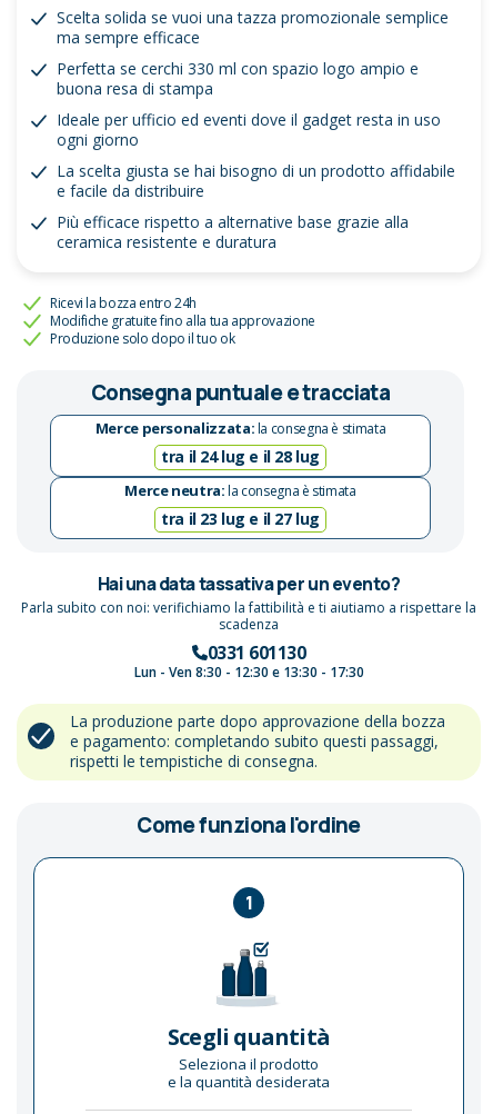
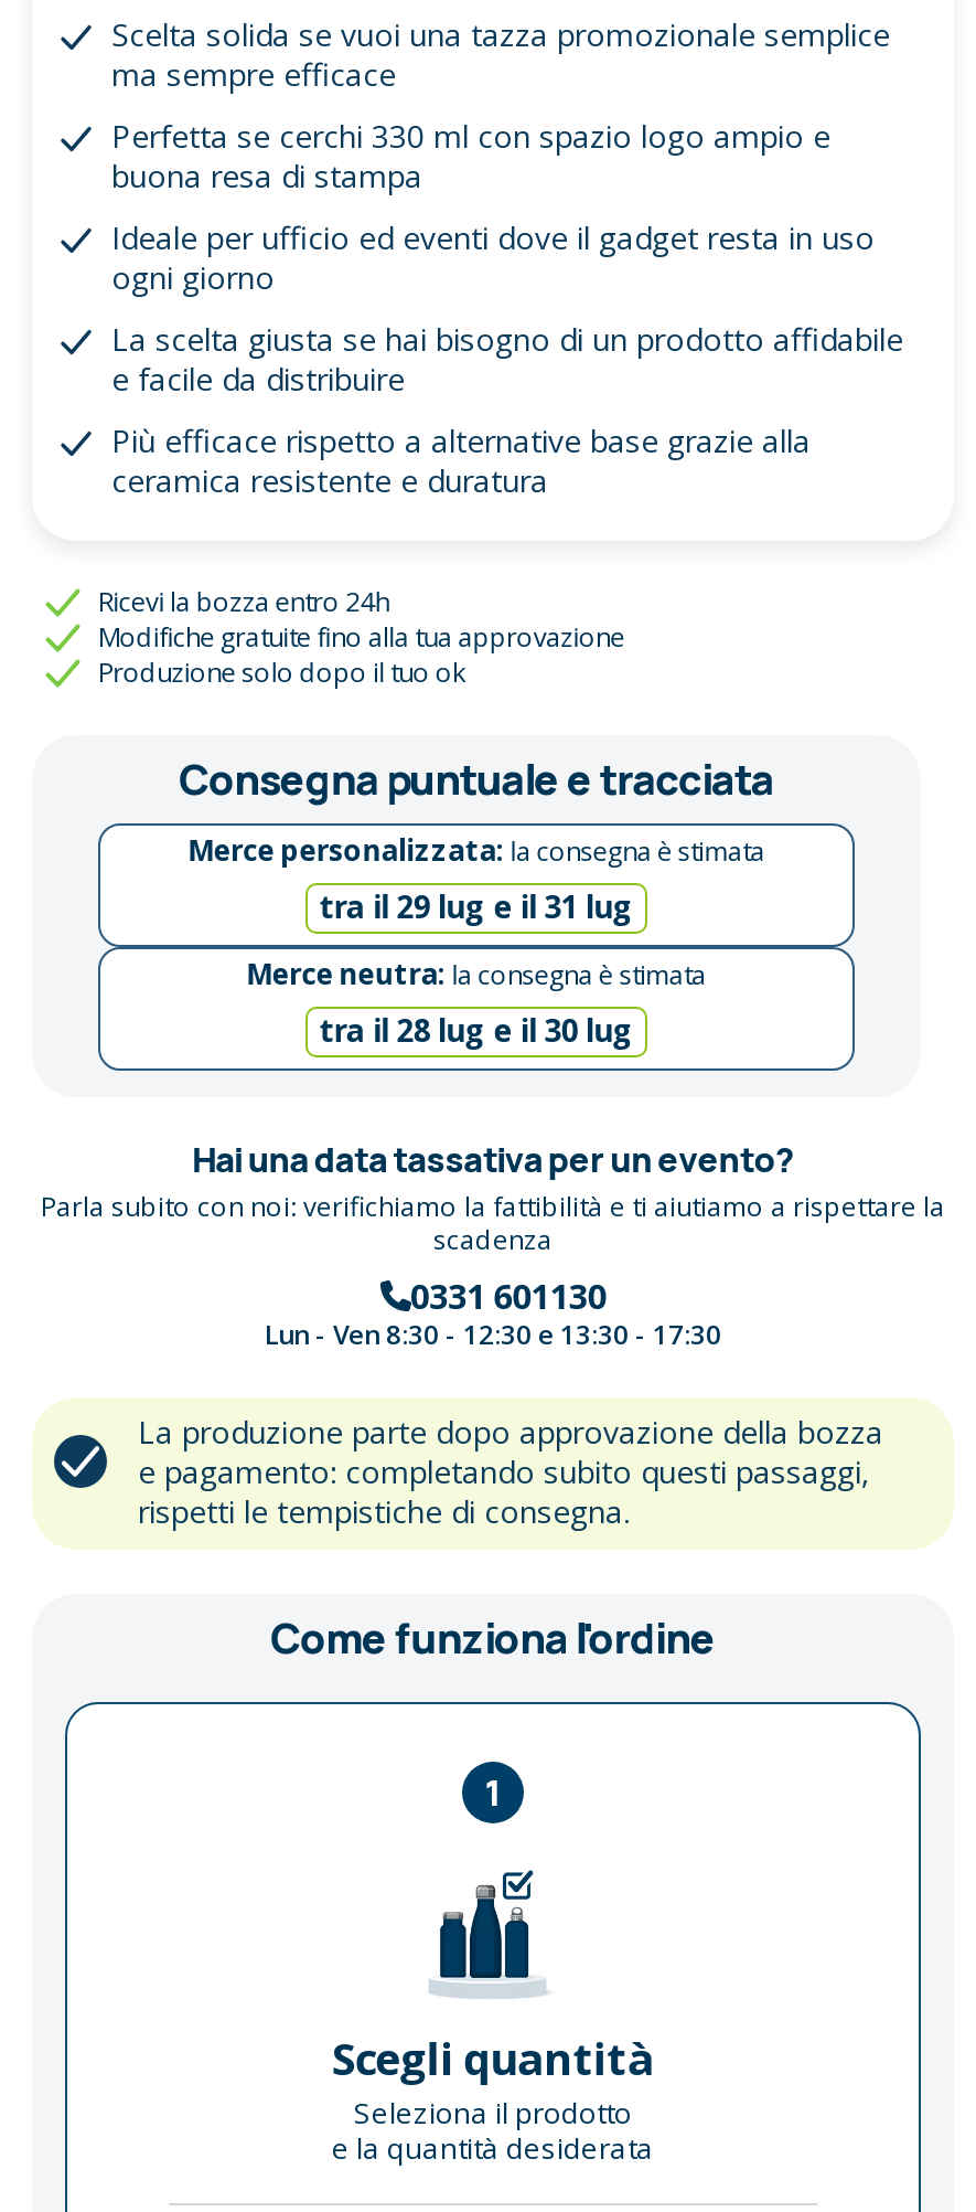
[161,445,320,467] tra il 24 lug e il 28 lug -> [319,884,634,926] tra il 29 lug e il 31 lug
[161,508,320,529] tra il 23 lug e il 27 lug -> [319,1008,634,1050] tra il 28 lug e il 30 lug

